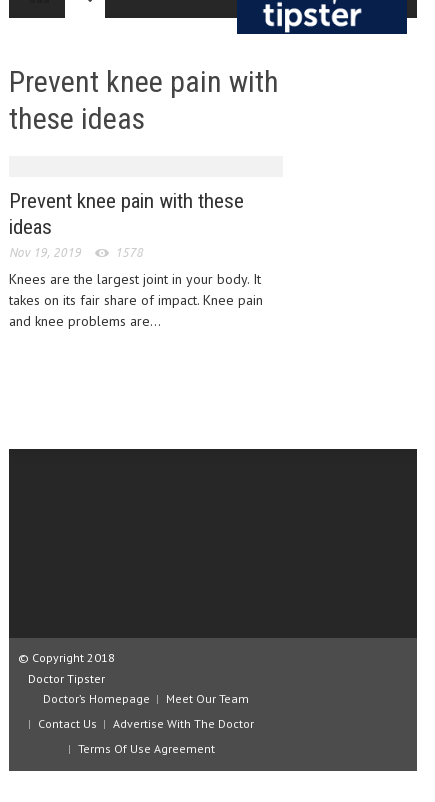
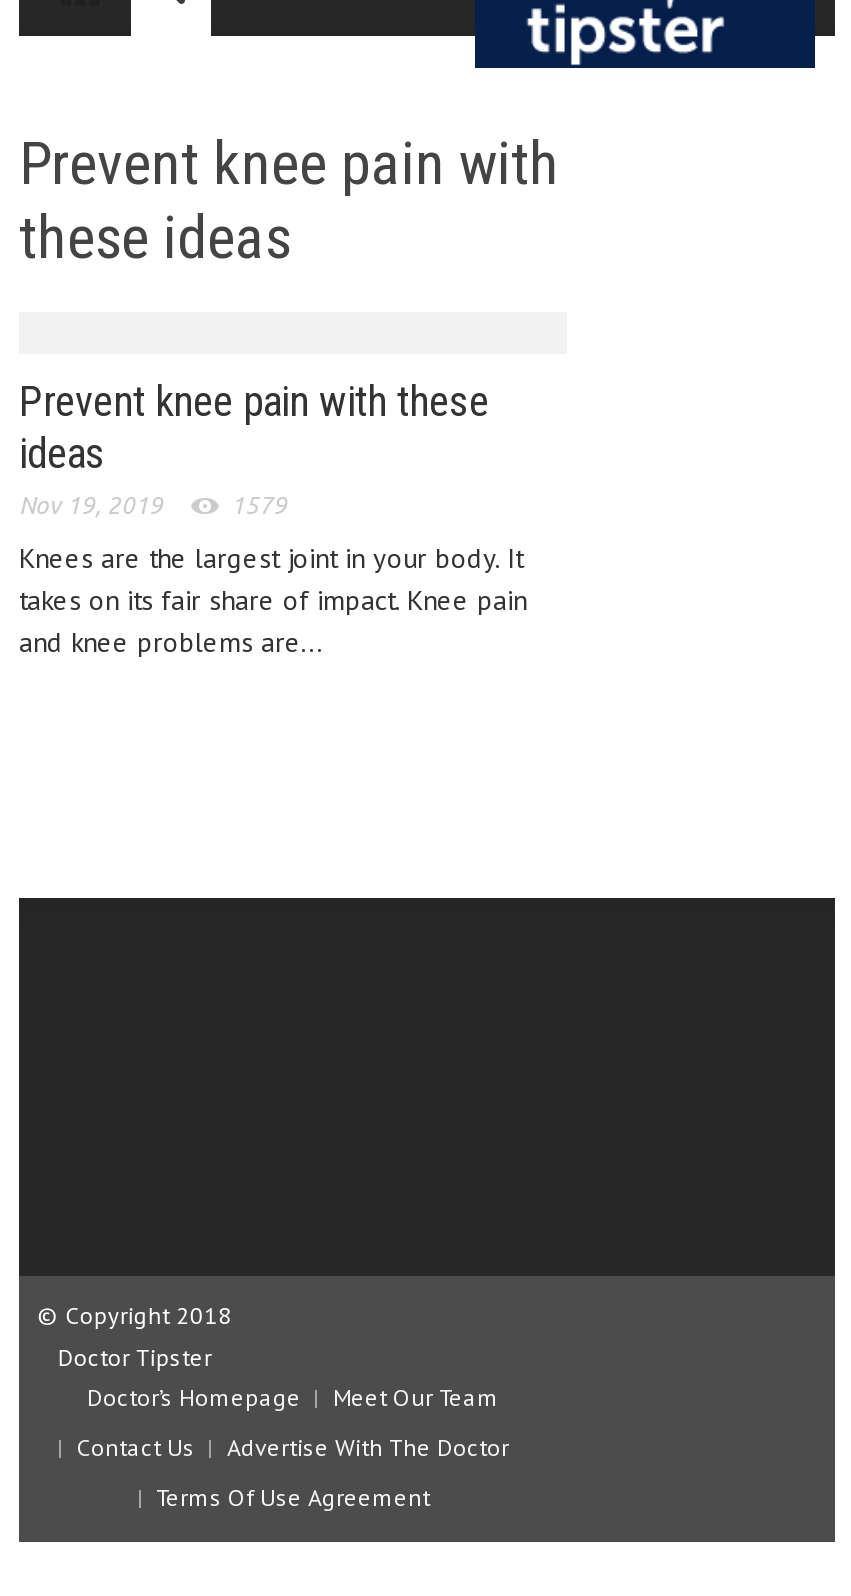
[115,246,143,259] 1578 -> [231,492,287,518] 1579

